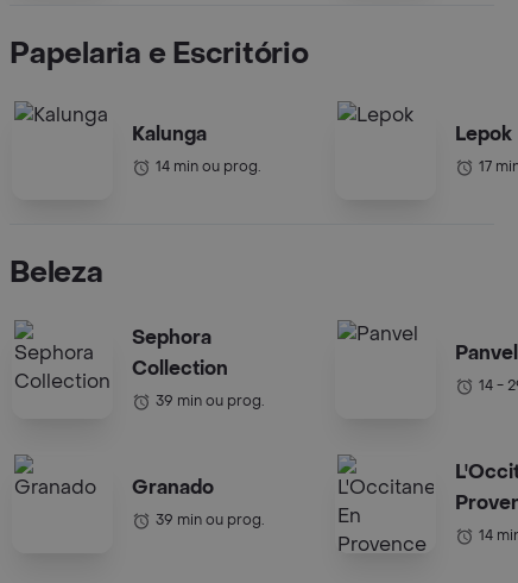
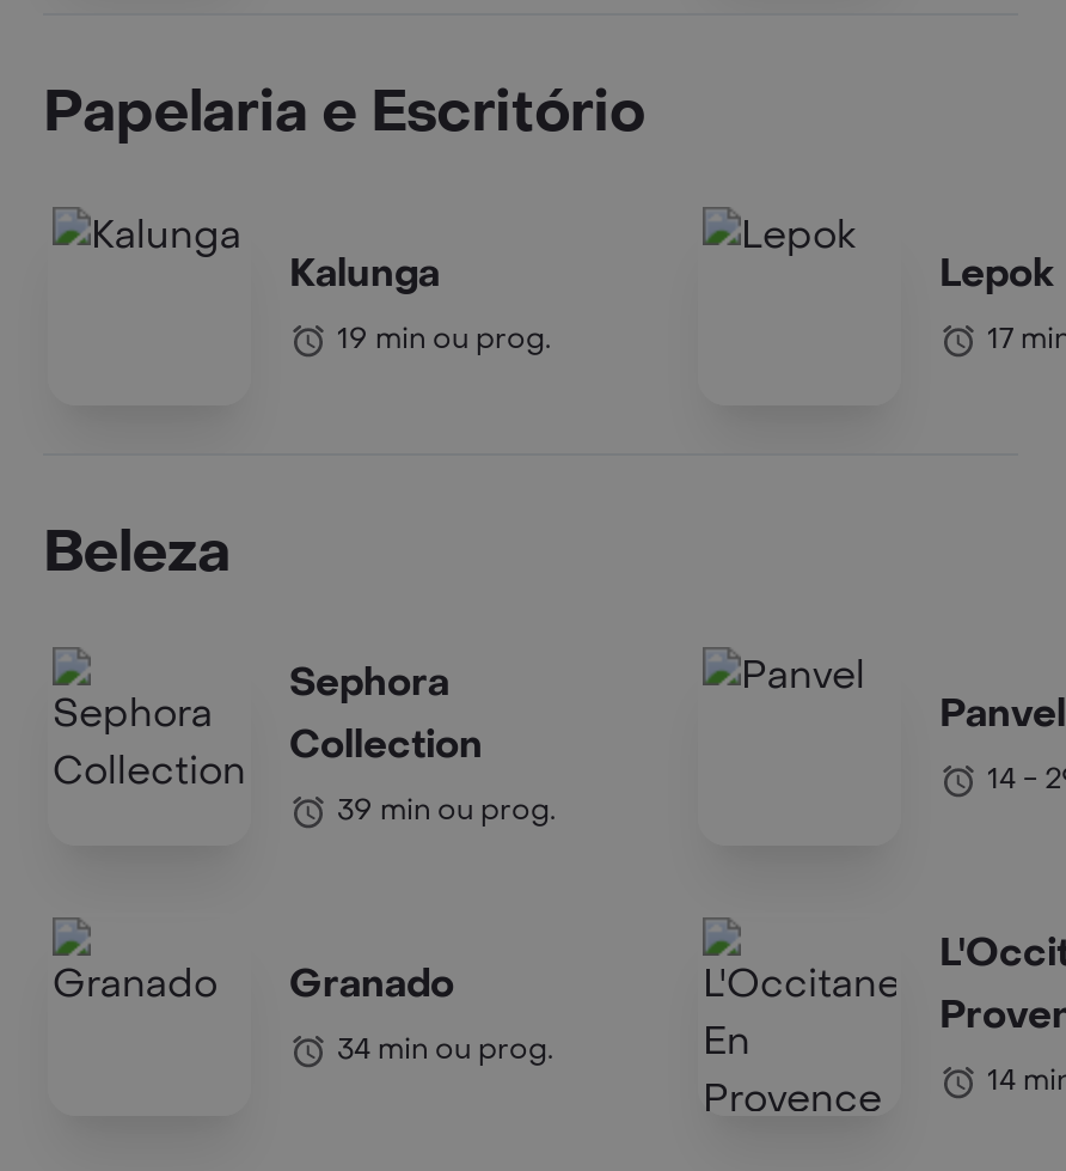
[156,157,261,176] 14 min ou prog. -> [337,319,552,358] 19 min ou prog.
[156,510,265,529] 39 min ou prog. -> [337,1030,555,1068] 34 min ou prog.

